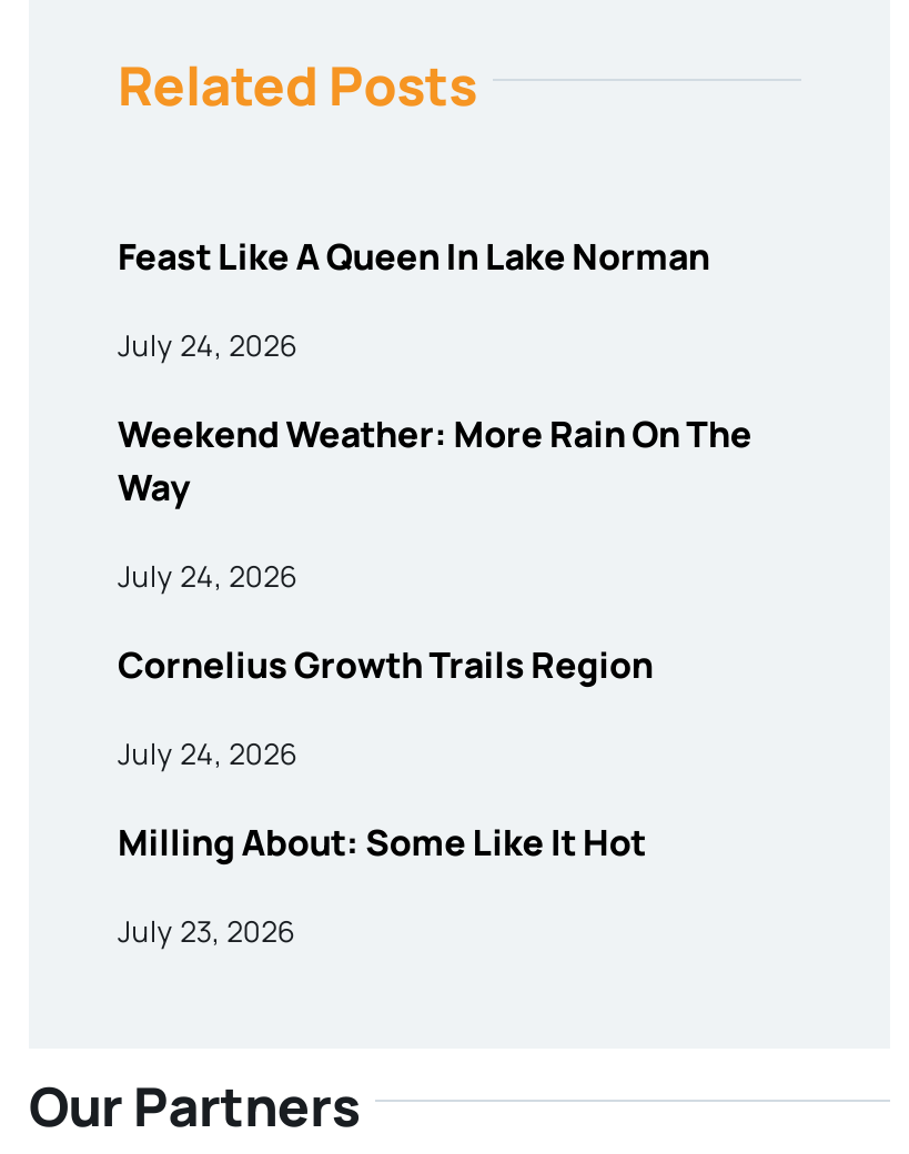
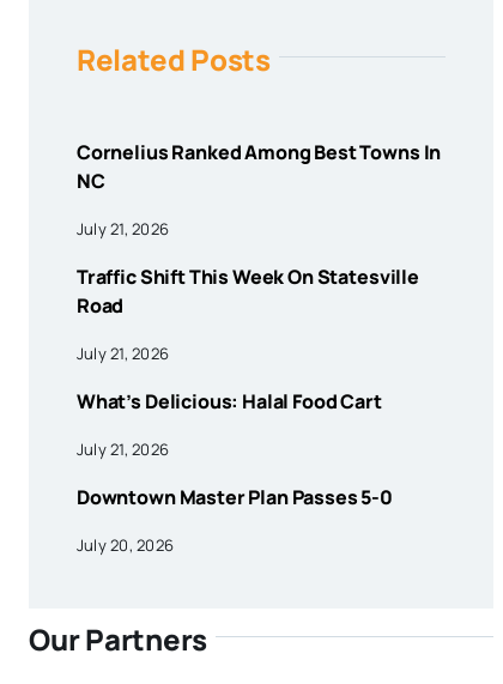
[118,232,710,281] Feast Like A Queen In Lake Norman -> [77,139,441,194] Cornelius Ranked Among Best Towns In | NC
[118,325,298,365] July 24, 2026 -> [77,218,169,240] July 21, 2026
[118,410,752,512] Weekend Weather: More Rain On The | Way -> [77,264,419,319] Traffic Shift This Week On Statesville | Road
[118,556,298,596] July 24, 2026 -> [77,343,169,364] July 21, 2026
[118,640,653,689] Cornelius Growth Trails Region -> [77,388,382,415] What’s Delicious: Halal Food Cart
[118,734,298,774] July 24, 2026 -> [77,439,169,460] July 21, 2026
[118,818,646,867] Milling About: Some Like It Hot -> [77,484,393,510] Downtown Master Plan Passes 5-0
[118,911,295,951] July 23, 2026 -> [77,534,174,556] July 20, 2026

